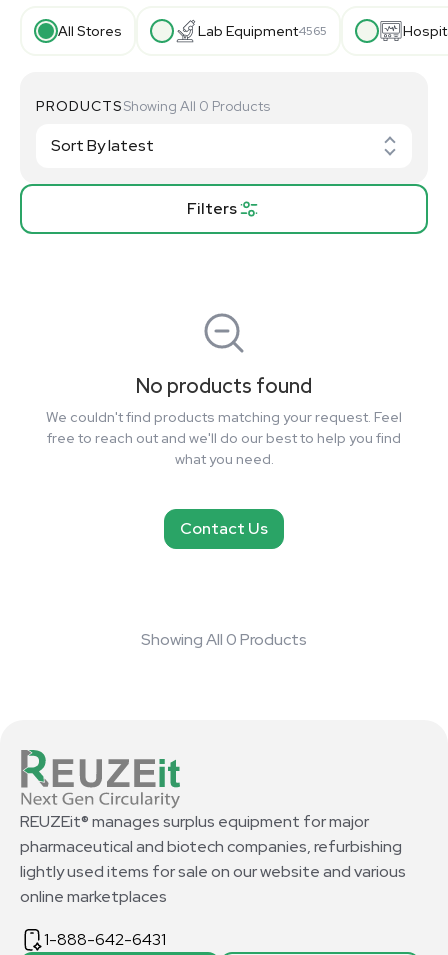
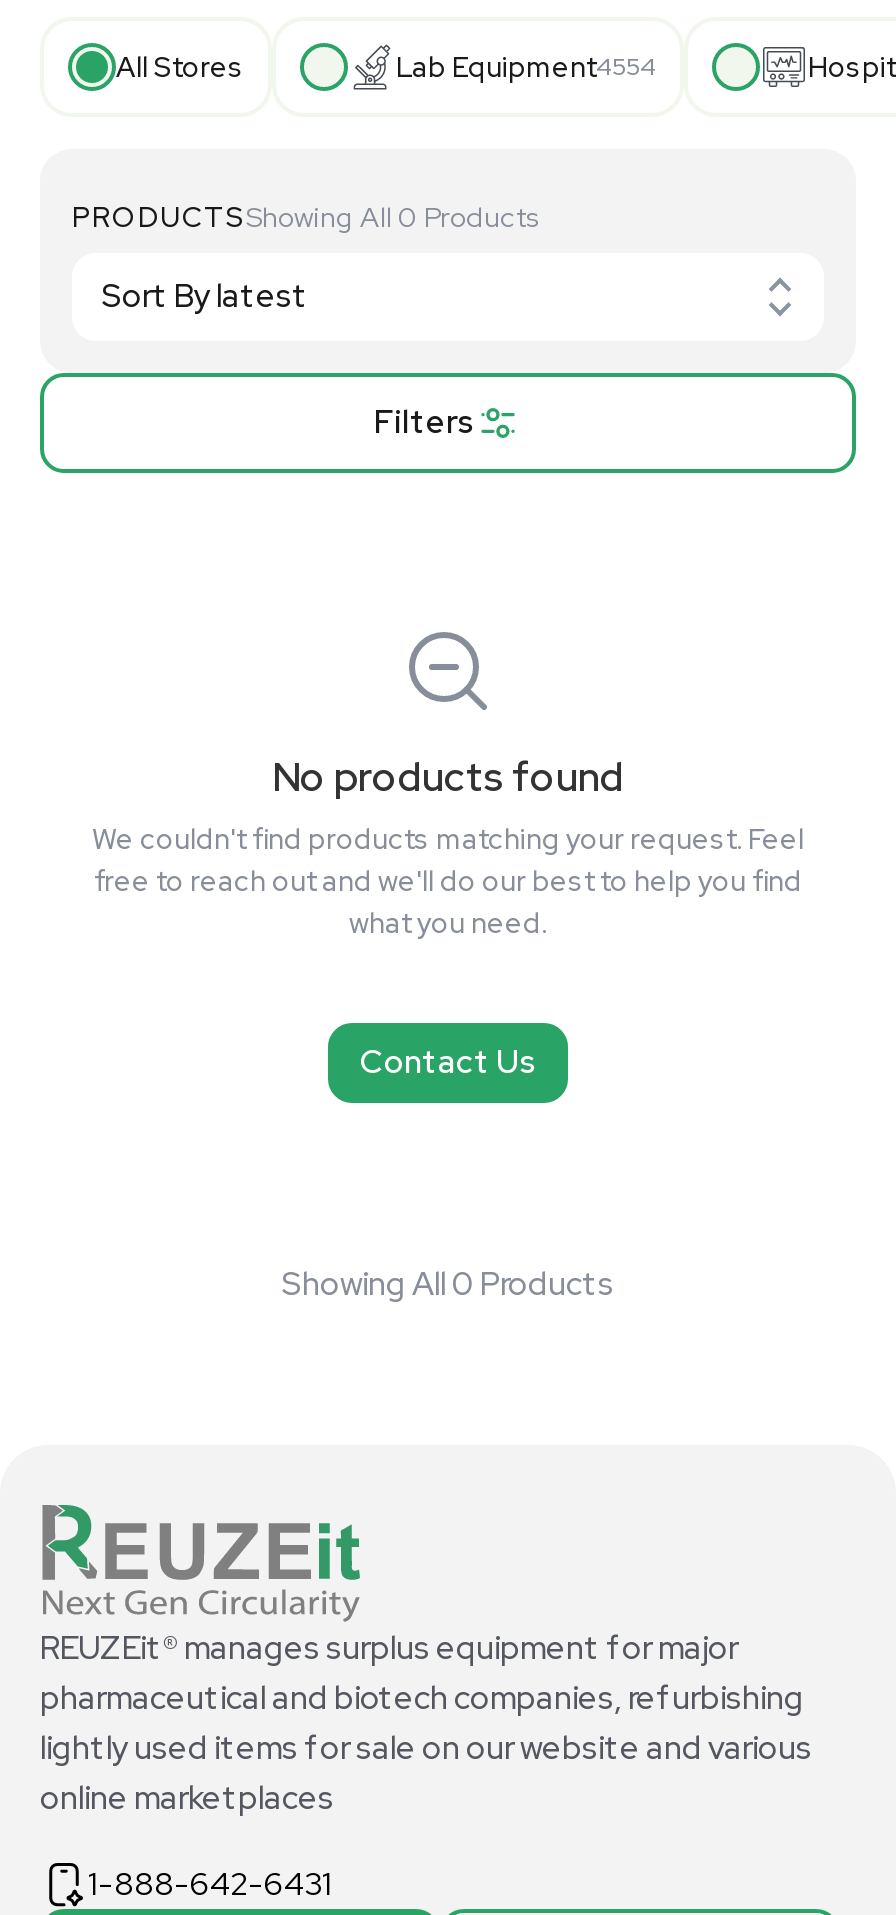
[198,22,327,40] Lab Equipment4565 -> [396,49,656,85] Lab Equipment4554

